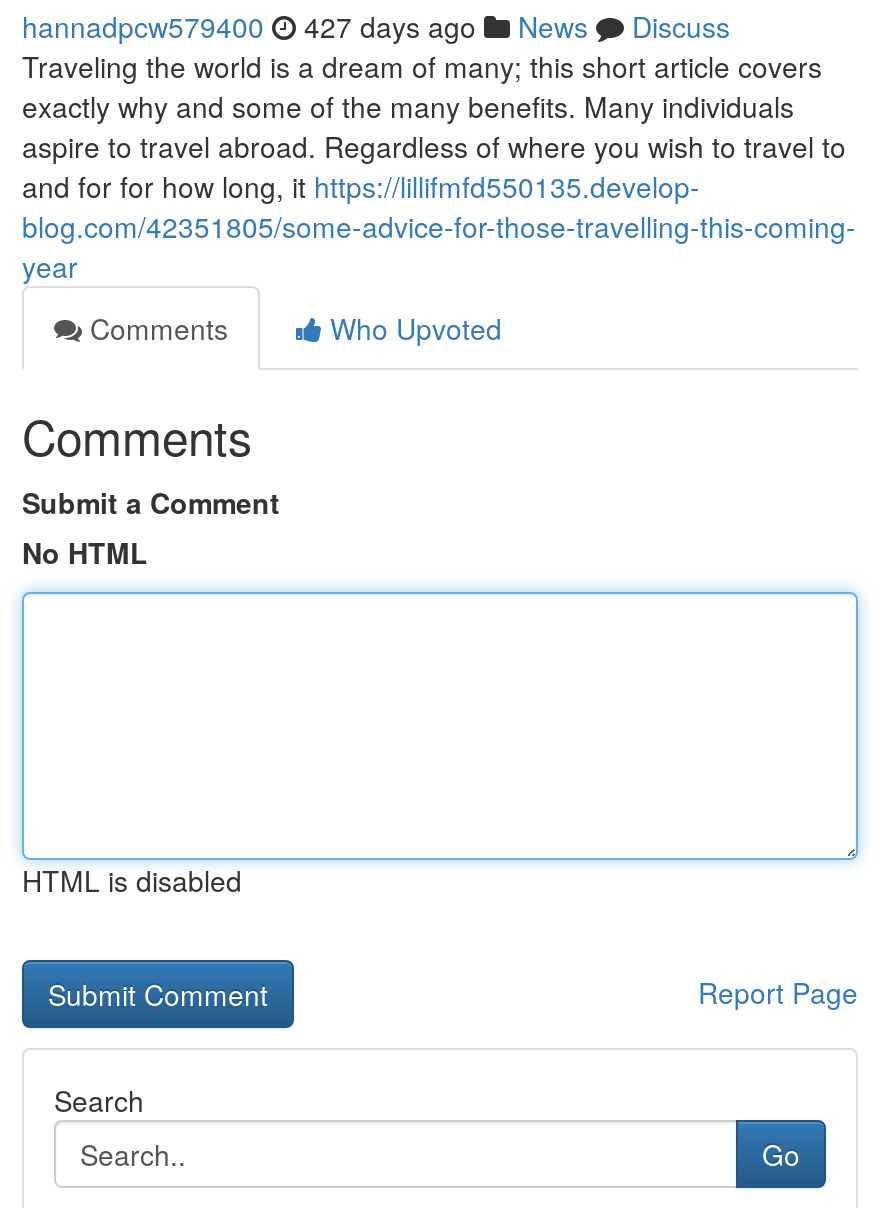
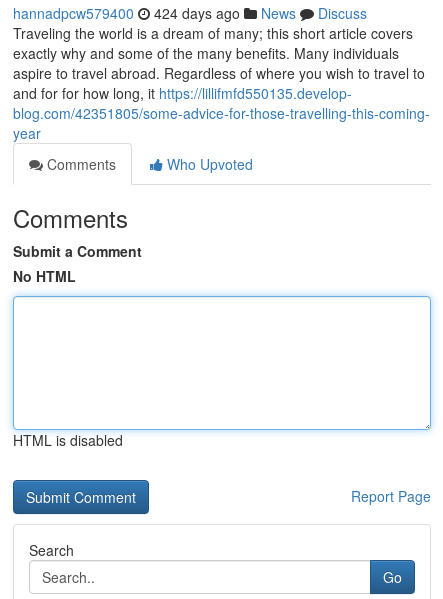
[22,6,730,46] hannadpcw579400 427 days ago News Discuss -> [13,3,367,23] hannadpcw579400 424 days ago News Discuss

